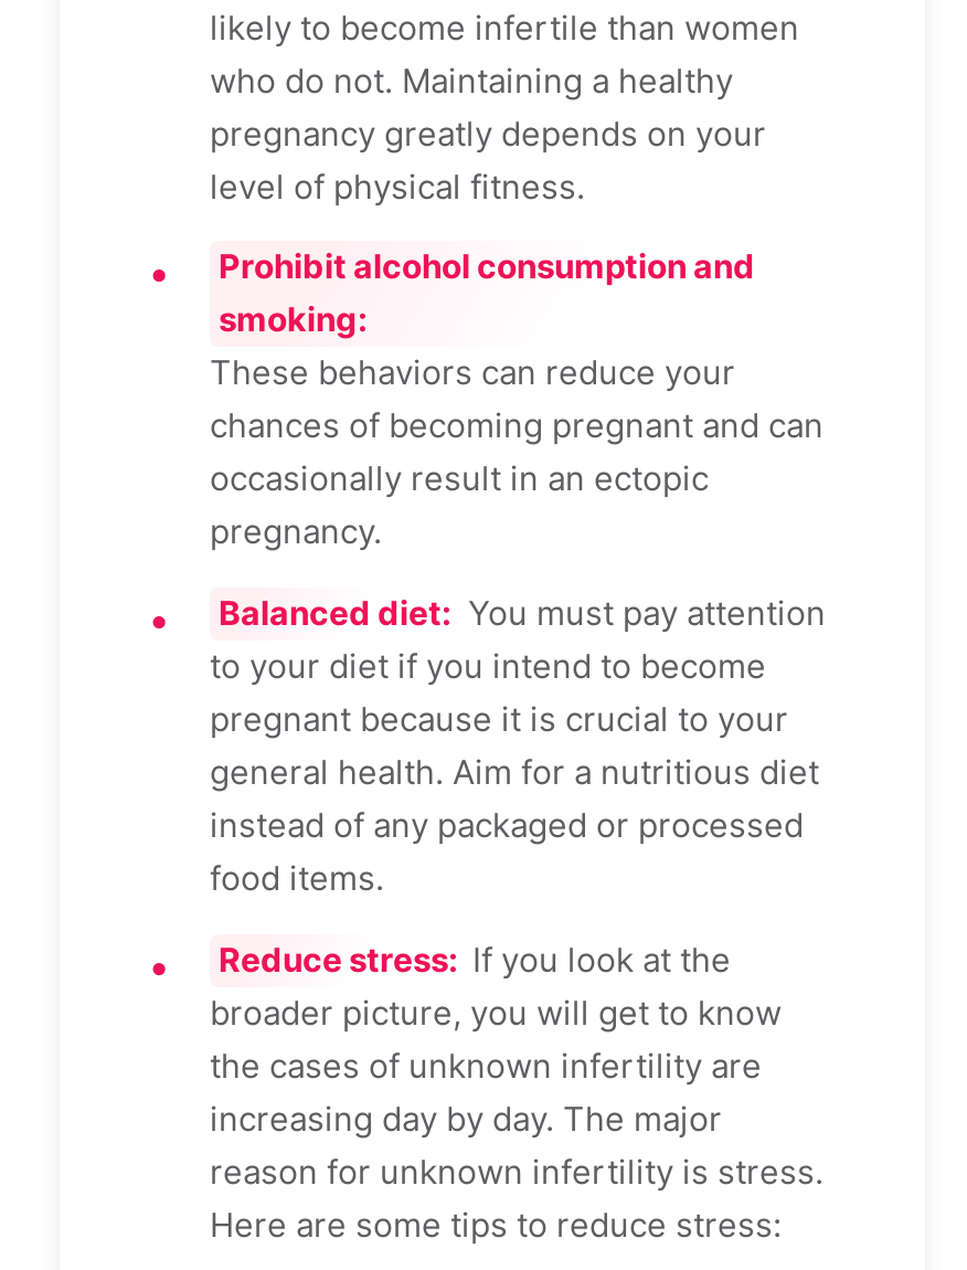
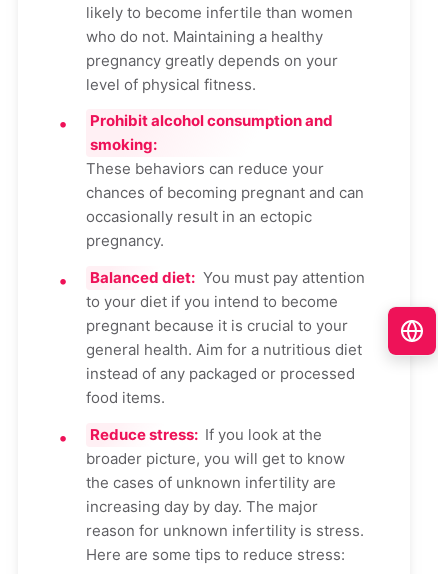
none -> [386,305,435,361] [image]

